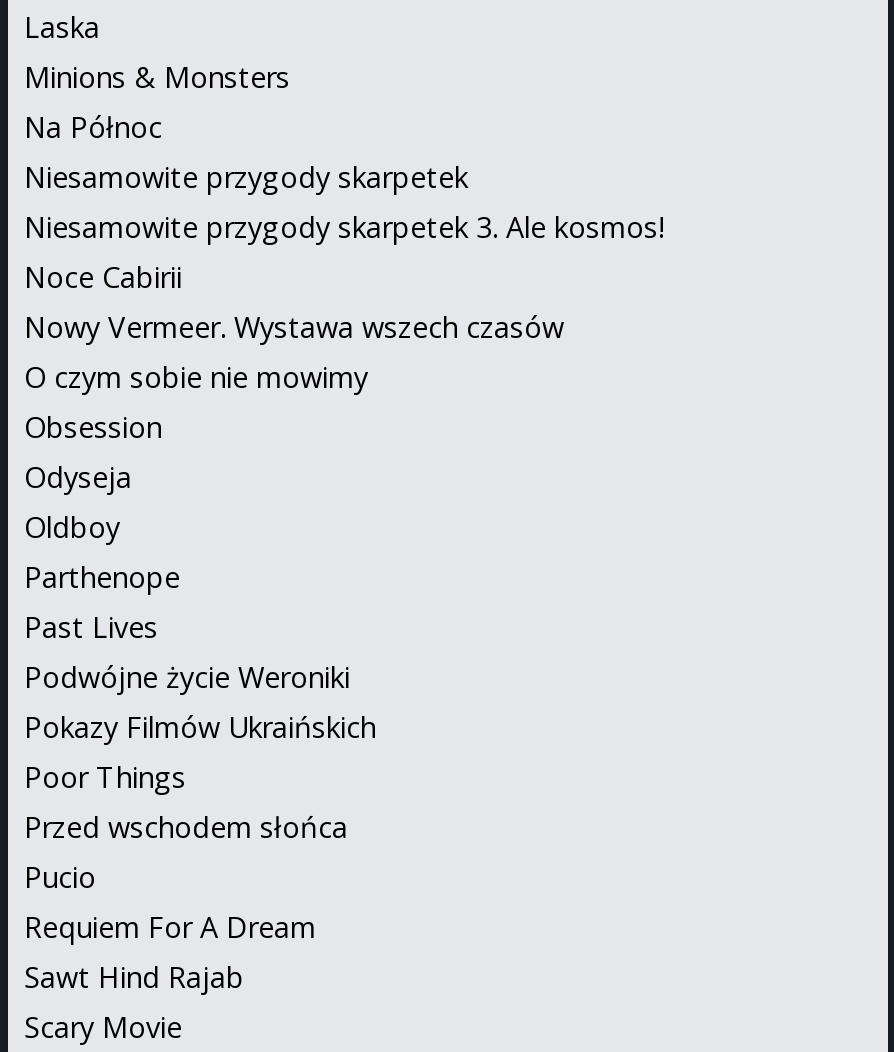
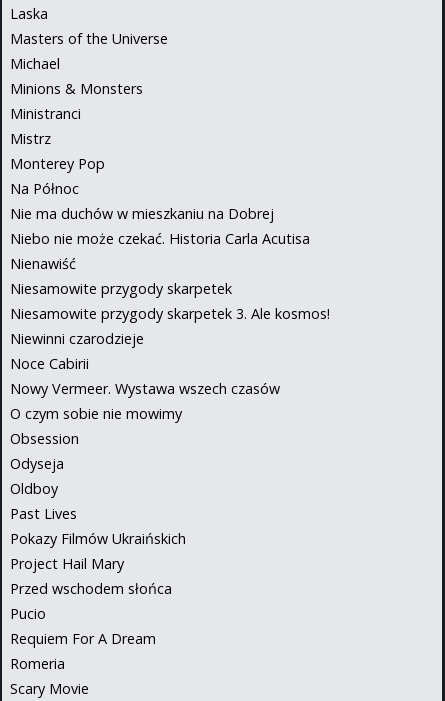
none -> [10,28,168,72] Masters of the Universe | Michael
none -> [10,103,105,172] Ministranci | Mistrz | Monterey Pop
none -> [10,203,310,272] Nie ma duchów w mieszkaniu na Dobrej | Niebo nie może czekać. Historia Carla Acutisa | Nienawiść
moved [24,157,664,245] -> [10,278,330,322]: Niesamowite przygody skarpetek | Niesamowite przygody skarpetek 3. Ale kosmos!
none -> [10,328,144,347] Niewinni czarodzieje
moved [24,257,564,545] -> [10,353,280,497]: Noce Cabirii | Nowy Vermeer. Wystawa wszech czasów | O czym sobie nie mowimy | Obsession | Odyseja | Oldboy
[24,557,180,595] Parthenope -> none
moved [24,607,158,645] -> [10,503,77,522]: Past Lives
[24,657,350,695] Podwójne życie Weroniki -> none
[24,757,186,795] Poor Things -> [10,553,124,572] Project Hail Mary
[24,957,244,995] Sawt Hind Rajab -> [10,653,65,672] Romeria

